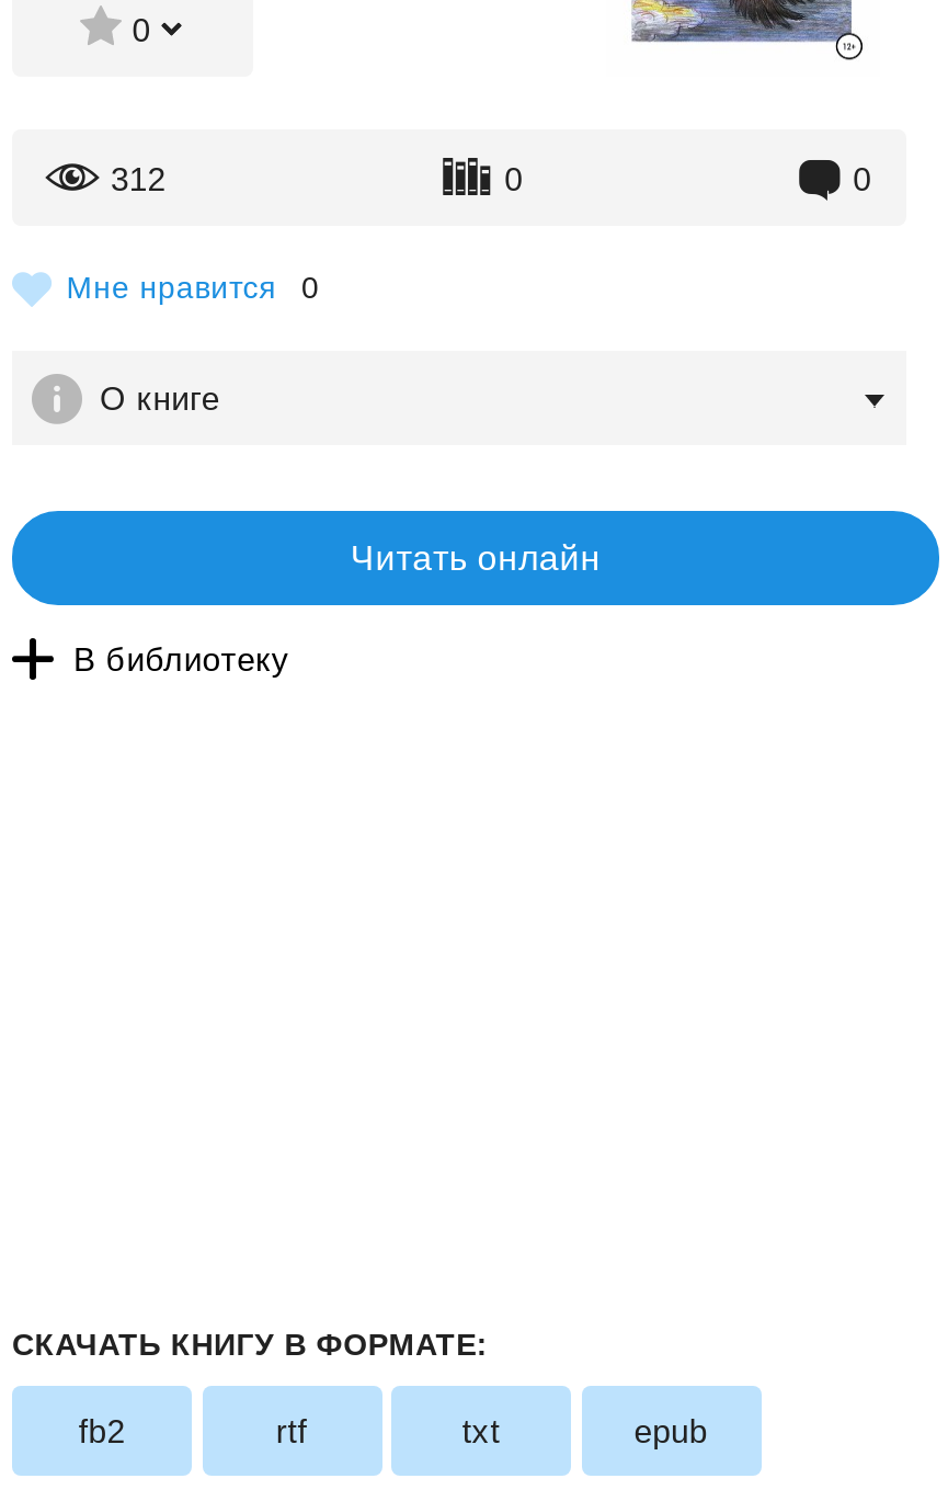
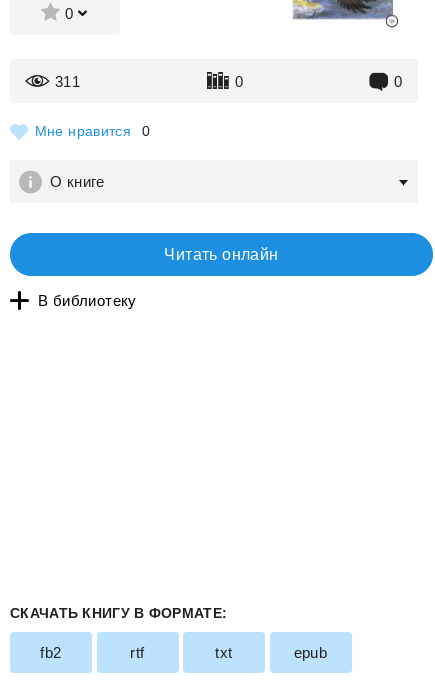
[111,160,166,197] 312 -> [55,73,80,90] 311

